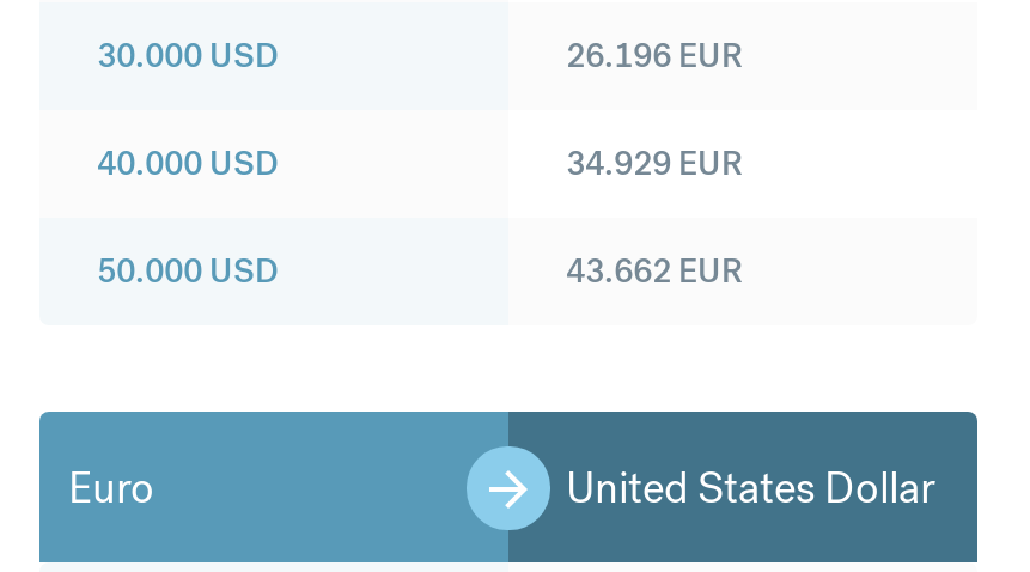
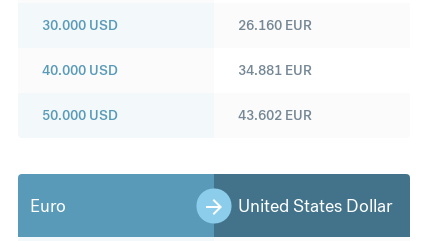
[566,34,743,77] 26.196 EUR -> [238,16,312,34] 26.160 EUR
[566,142,743,185] 34.929 EUR -> [238,61,312,79] 34.881 EUR
[566,249,743,292] 43.662 EUR -> [238,106,312,124] 43.602 EUR

